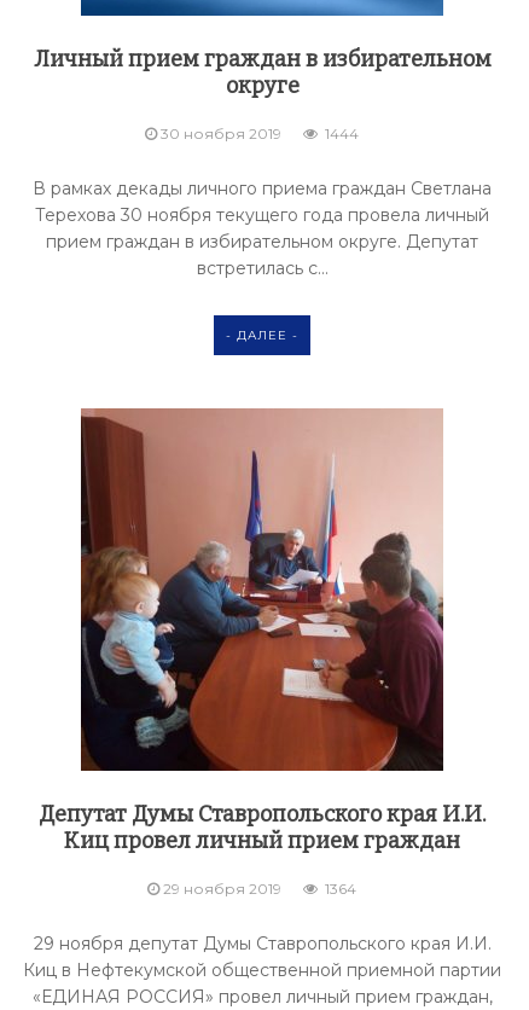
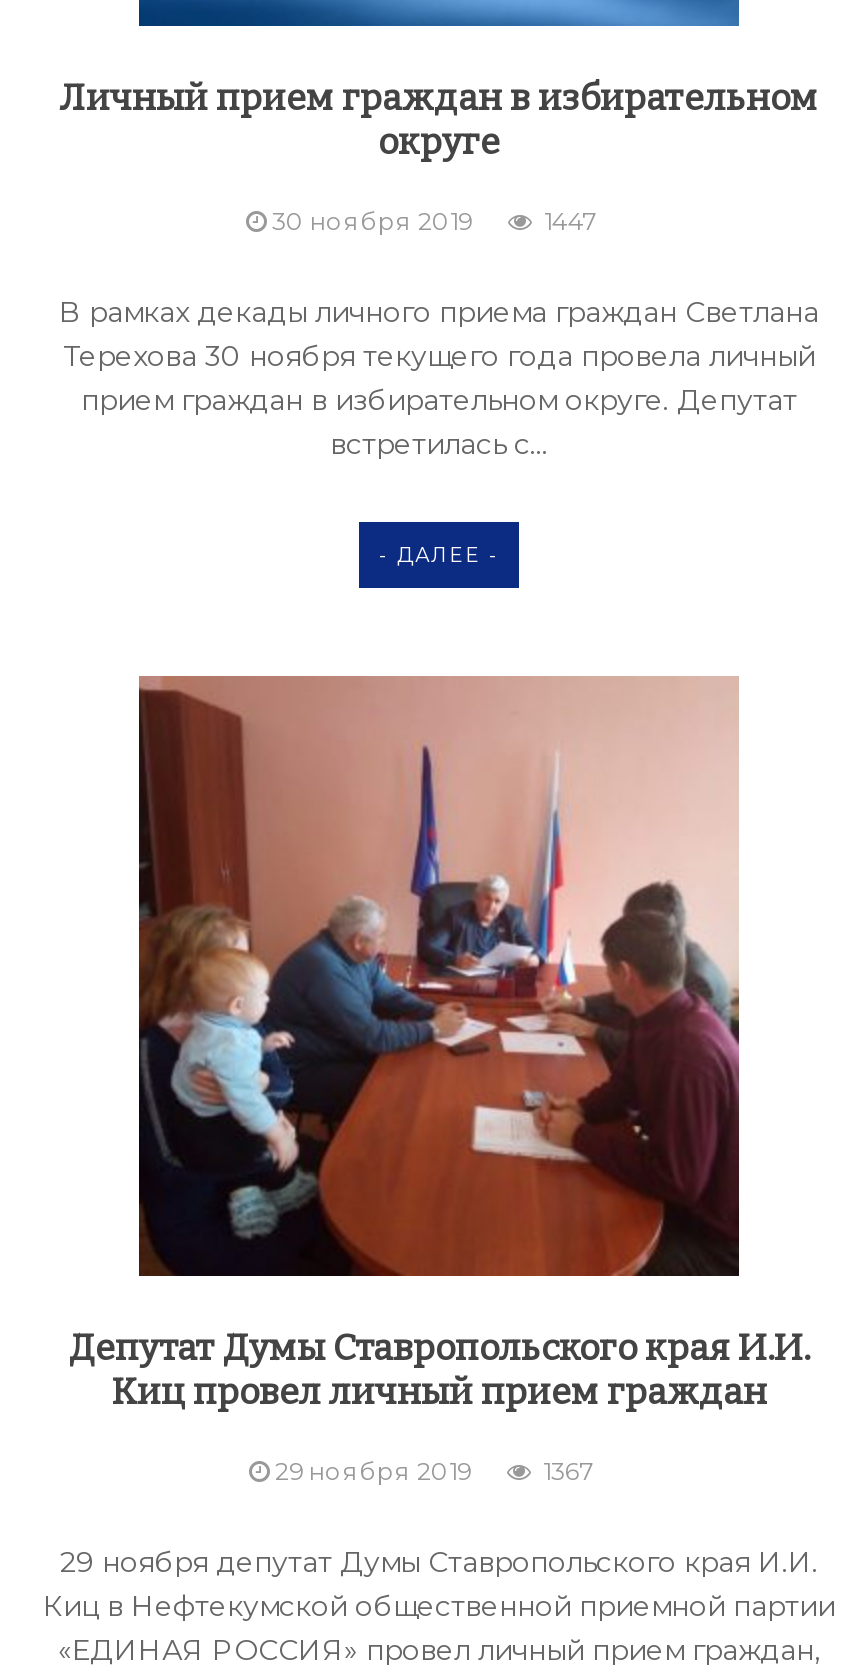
[156,124,380,143] 30 ноября 2019 1444 -> [266,206,632,236] 30 ноября 2019 1447
[159,880,377,898] 29 ноября 2019 1364 -> [269,1456,629,1486] 29 ноября 2019 1367

